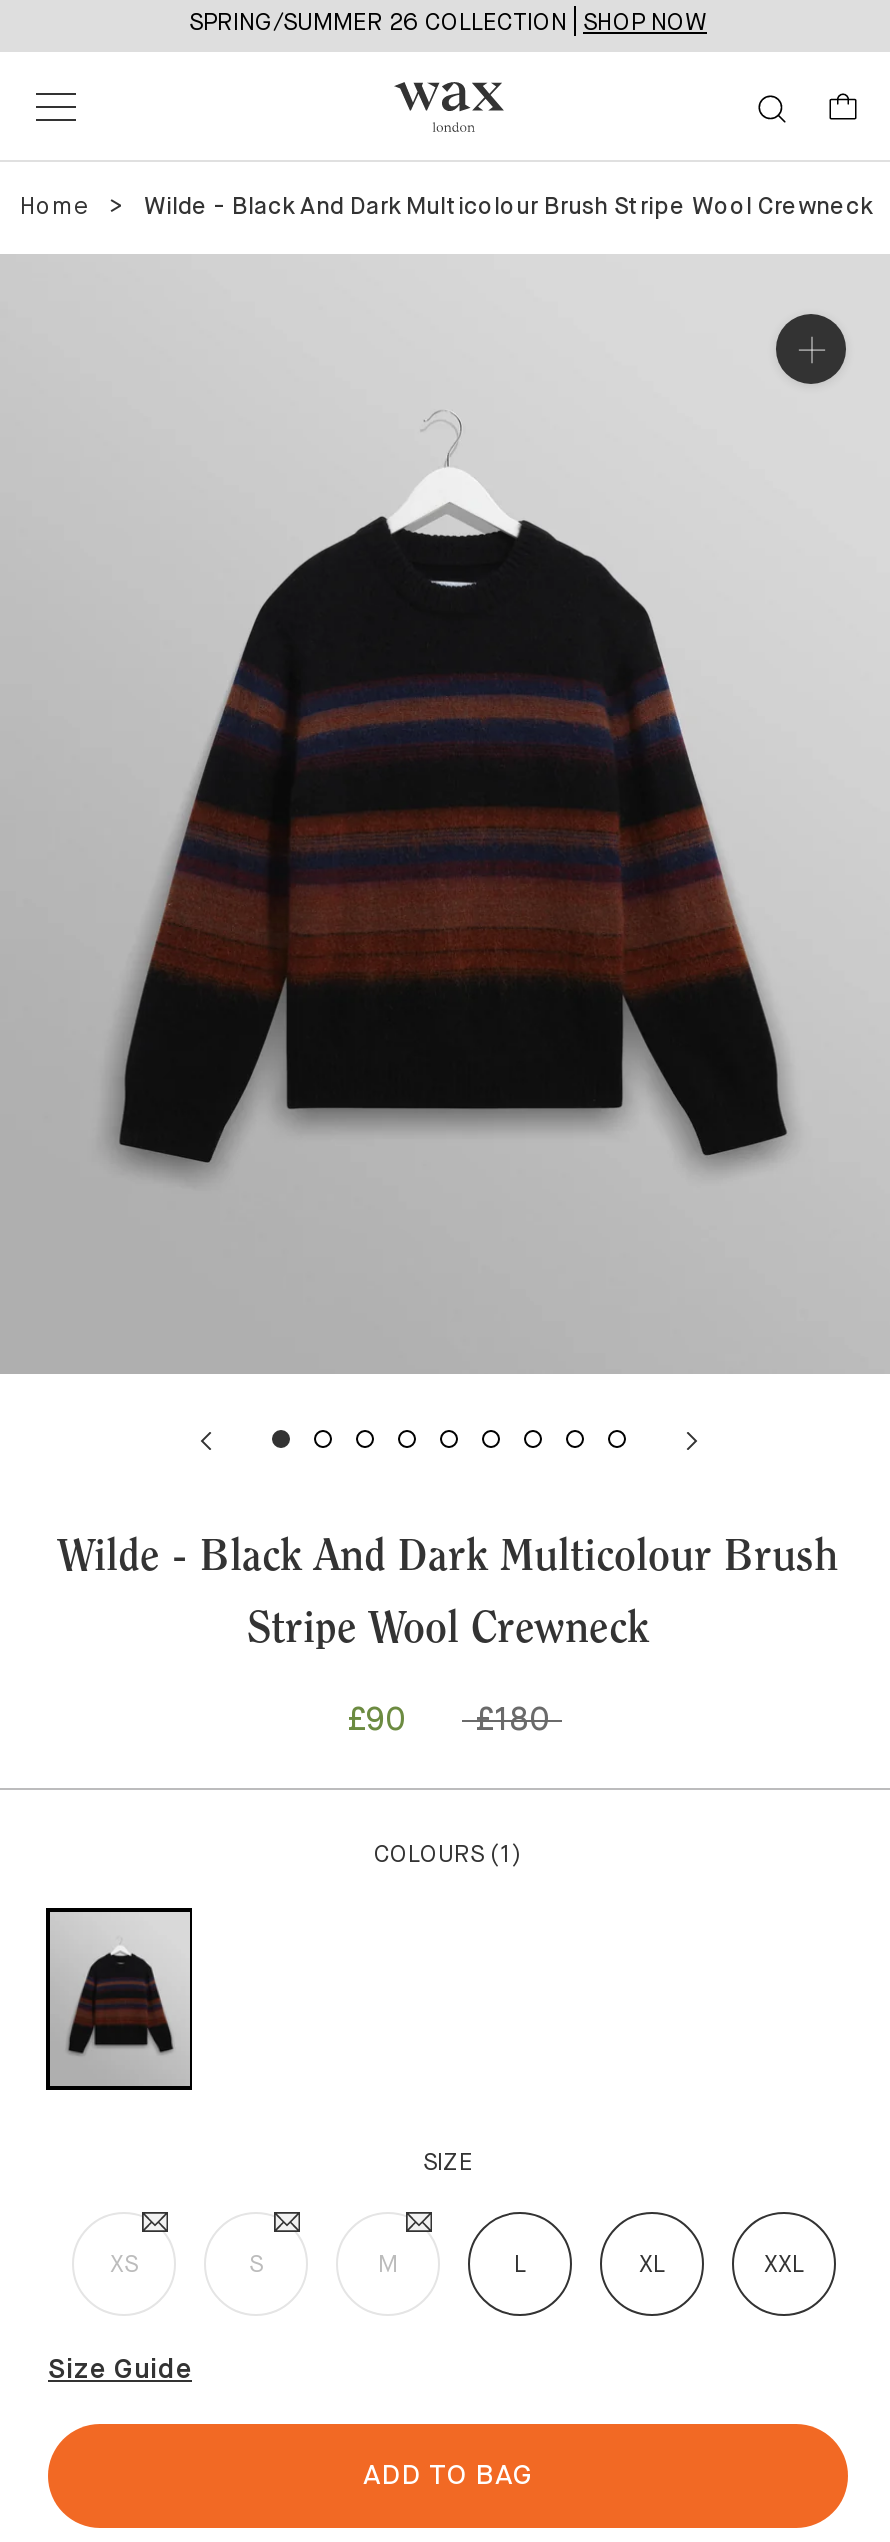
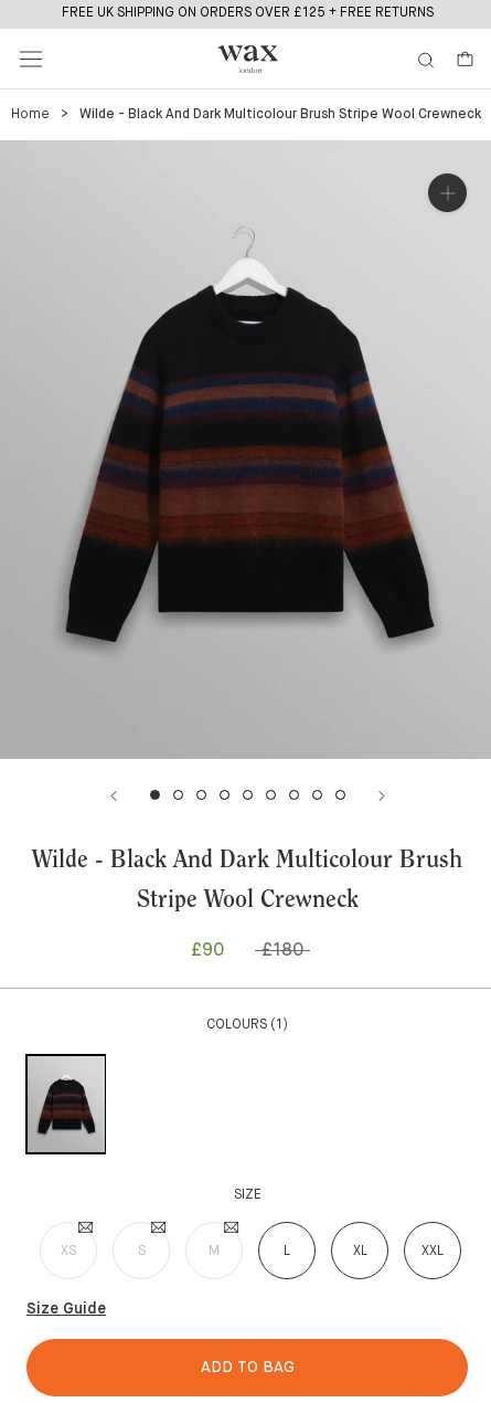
[189,11,707,35] SPRING/SUMMER 26 COLLECTION SHOP NOW -> [61,6,433,19] FREE UK SHIPPING ON ORDERS OVER £125 + FREE RETURNS

